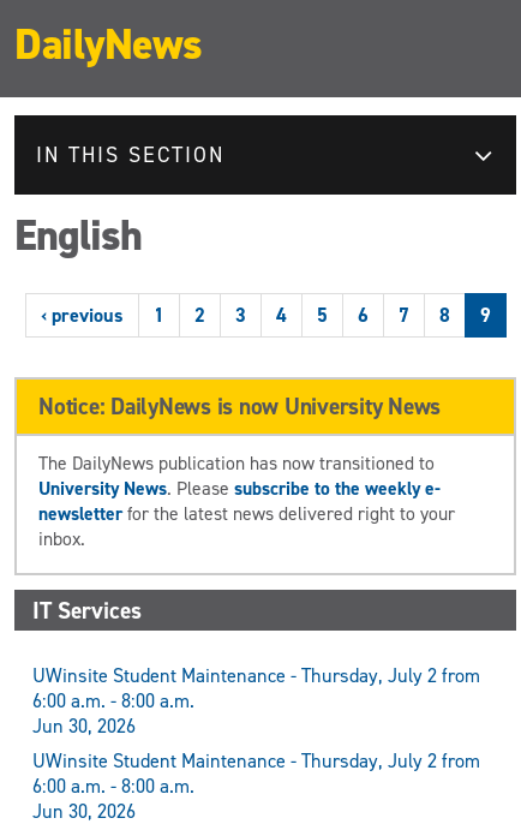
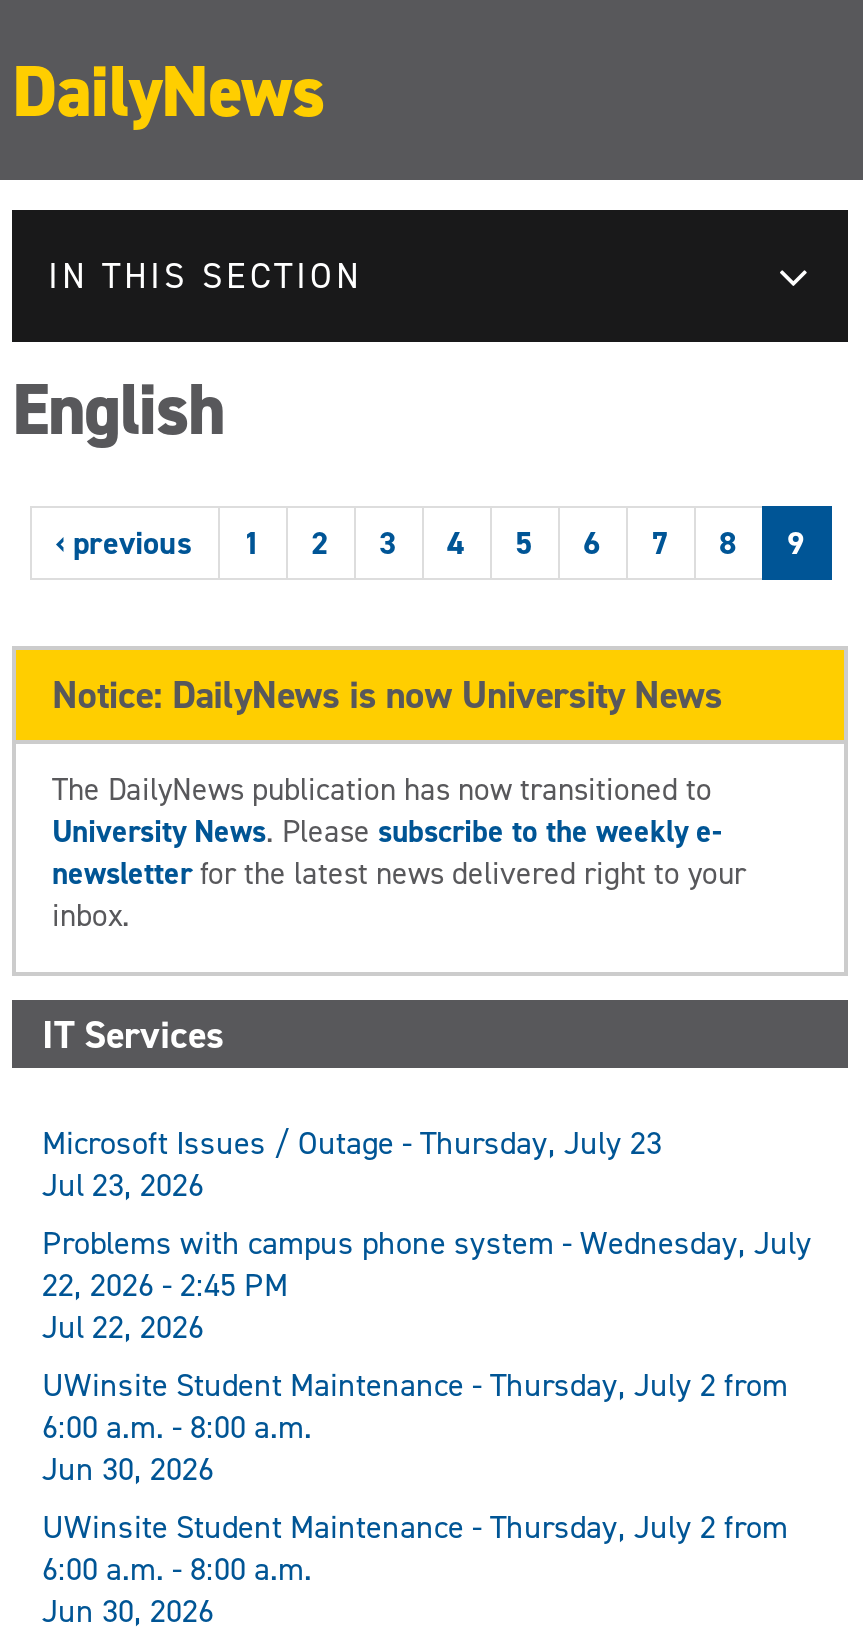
none -> [42,1122,812,1348] Microsoft Issues / Outage - Thursday, July 23 | Jul 23, 2026 | Problems with campus phone system - Wednesday, July | 22, 2026 - 2:45 PM | Jul 22, 2026

